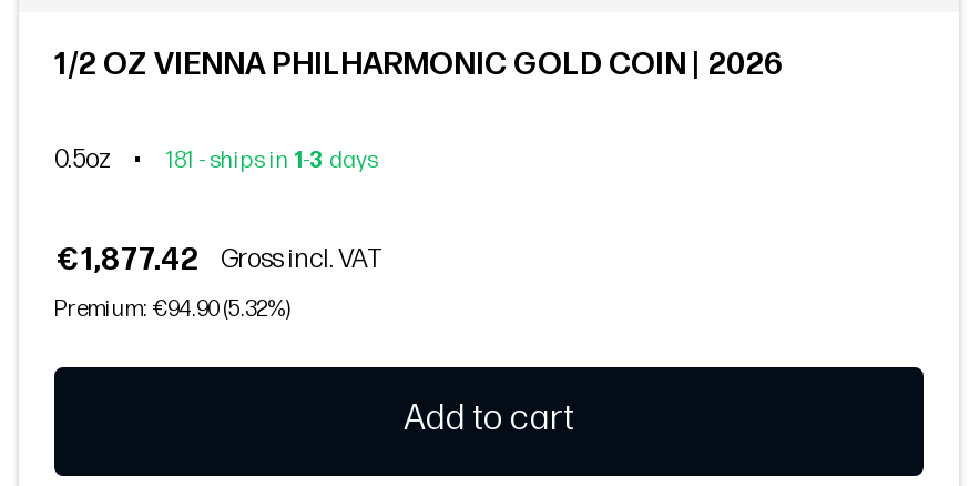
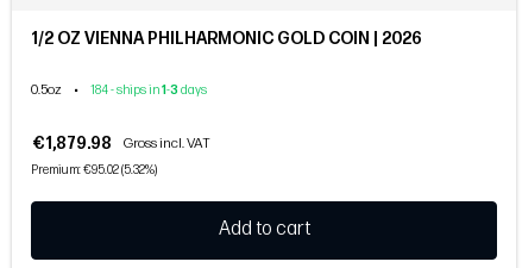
[165,148,378,175] 181 - ships in 1-3 days -> [90,84,207,98] 184 - ships in 1-3 days
[57,241,382,279] €1,877.42 Gross incl. VAT -> [32,134,210,154] €1,879.98 Gross incl. VAT
[54,297,289,323] Premium: €94.90 (5.32%) -> [31,163,157,178] Premium: €95.02 (5.32%)

